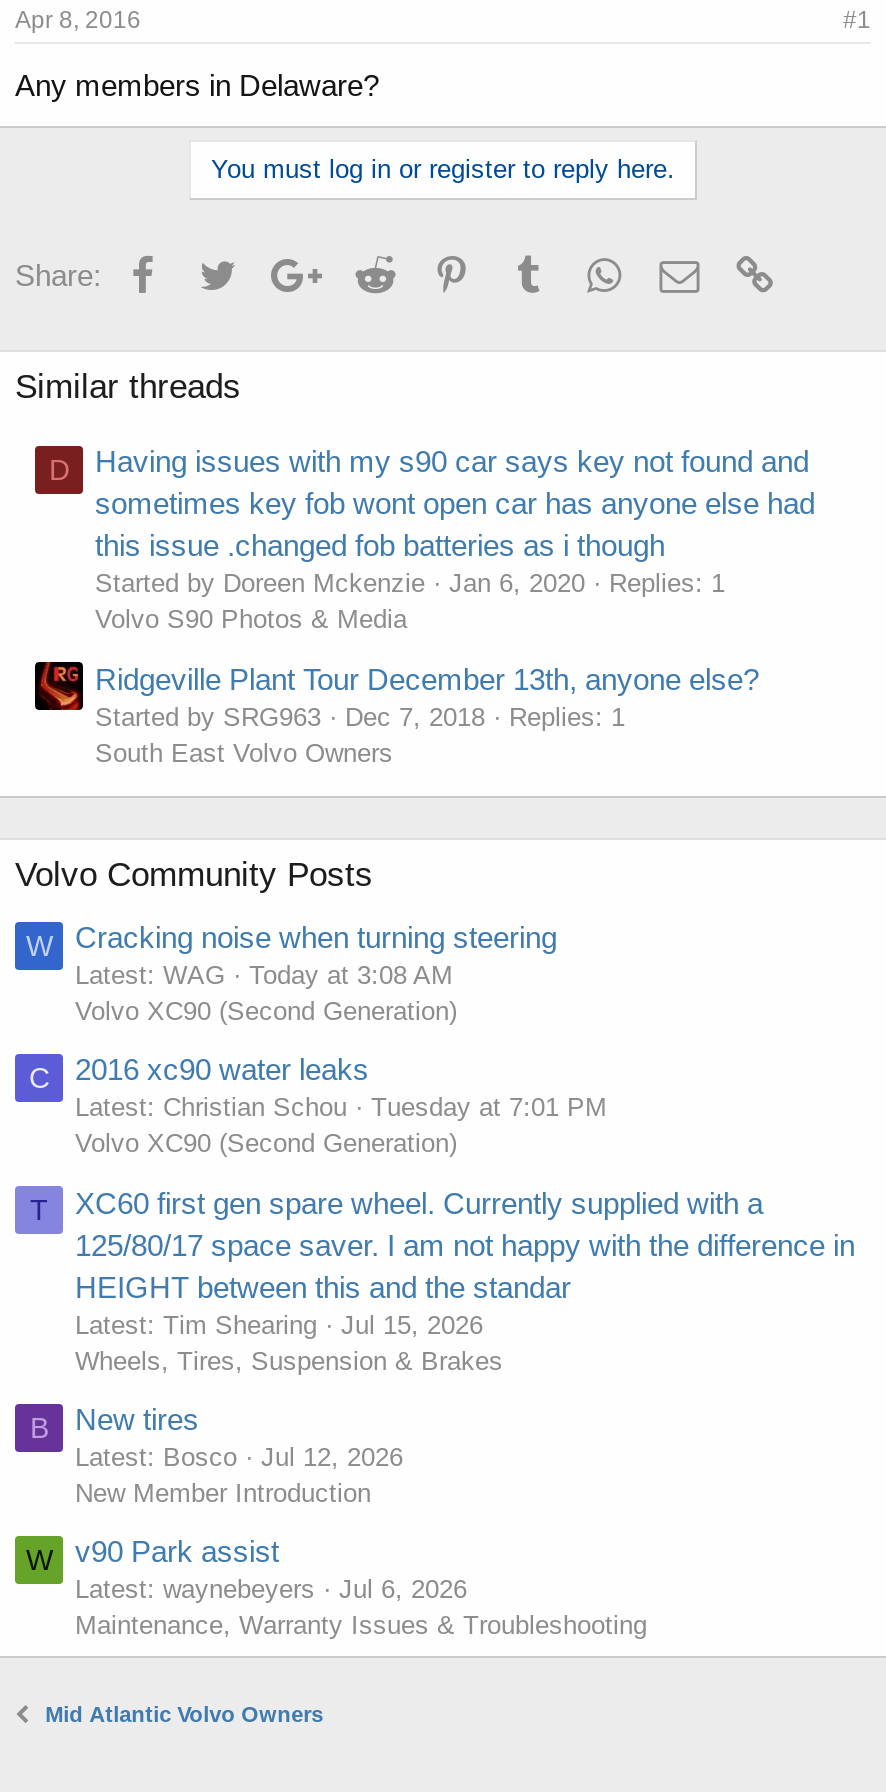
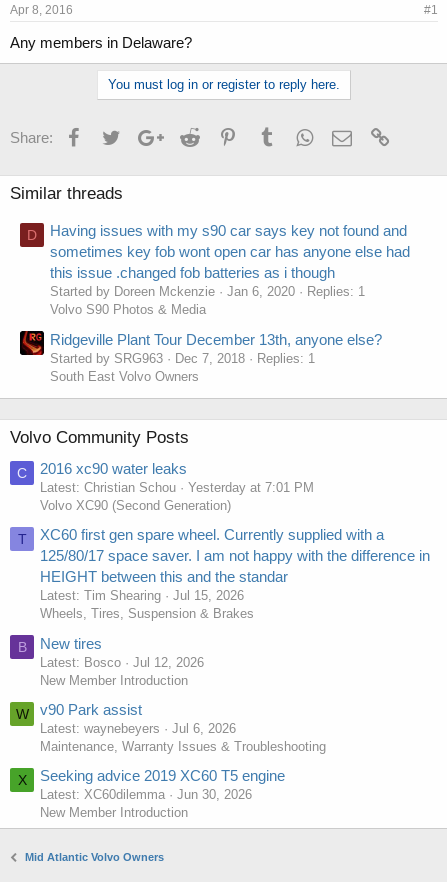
[26,920,557,1026] W | Cracking noise when turning steering | Latest: WAG | Today at 3:08 AM | Volvo XC90 (Second Generation) -> none
moved [26,1053,855,1641] -> [15,460,430,754]: C | 2016 xc90 water leaks | Latest: Christian Schou | ... | Jul 6, 2026 | Maintenance, Warranty Issues & Troubleshooting
[371,1093,607,1123] Tuesday at 7:01 PM -> [188,480,314,495] Yesterday at 7:01 PM
none -> [17,767,285,820] X | Seeking advice 2019 XC60 T5 engine | Latest: XC60dilemma | Jun 30, 2026 | New Member Introduction

